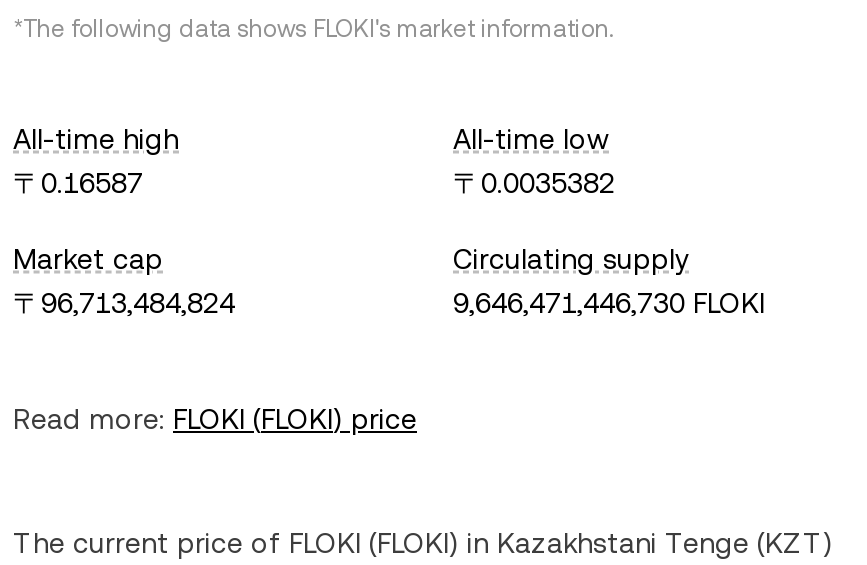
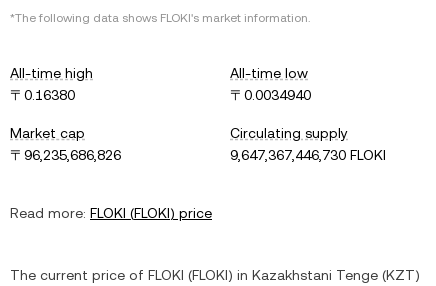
[13,167,143,199] 〒0.16587 -> [10,87,75,103] 〒0.16380
[453,167,615,199] 〒0.0035382 -> [230,87,311,103] 〒0.0034940
[13,287,235,319] 〒96,713,484,824 -> [10,147,121,163] 〒96,235,686,826
[453,287,765,319] 9,646,471,446,730 FLOKI -> [230,147,386,163] 9,647,367,446,730 FLOKI

